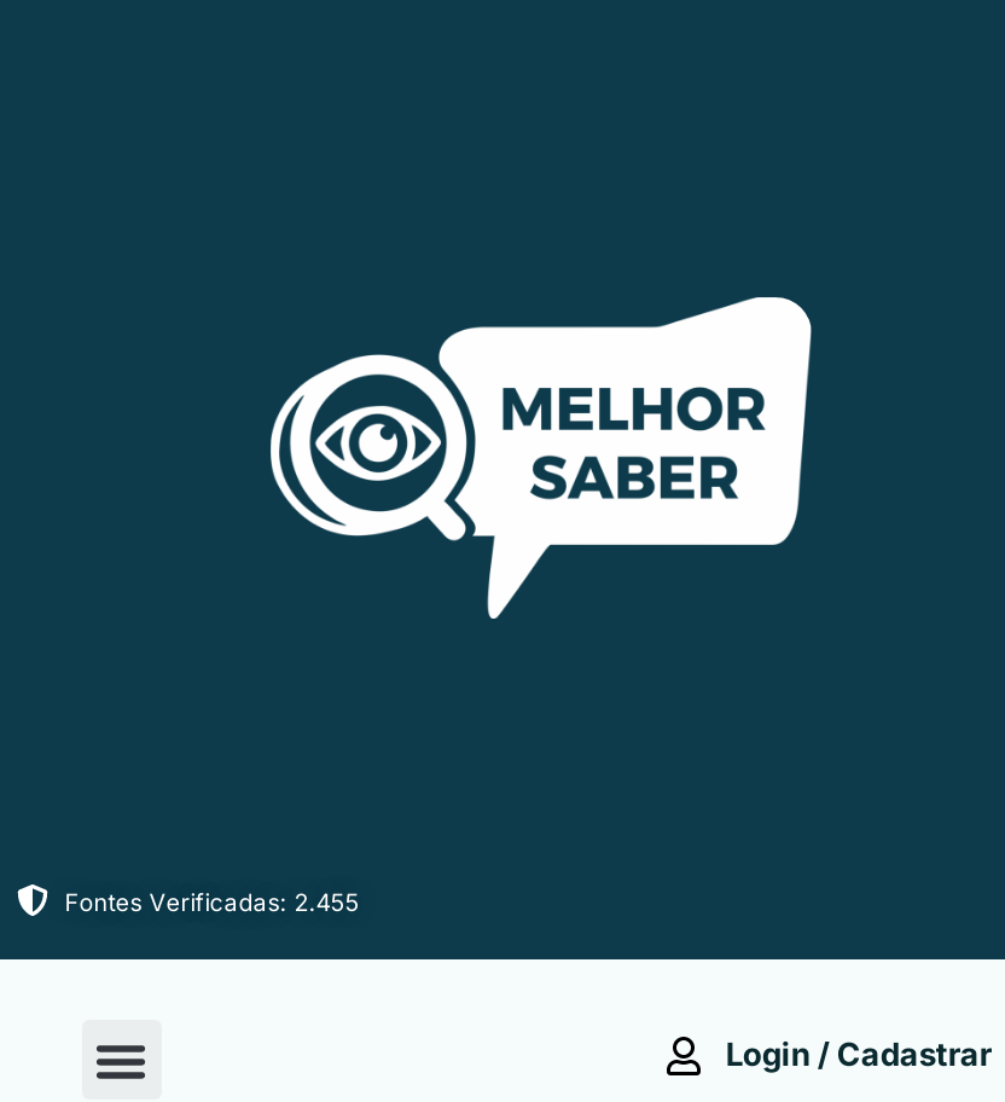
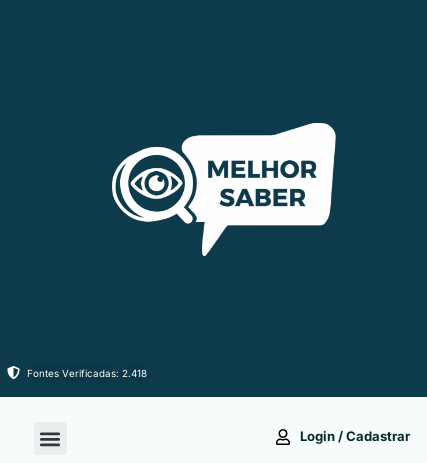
[65,886,359,915] Fontes Verificadas: 2.455 -> [27,367,147,379] Fontes Verificadas: 2.418

